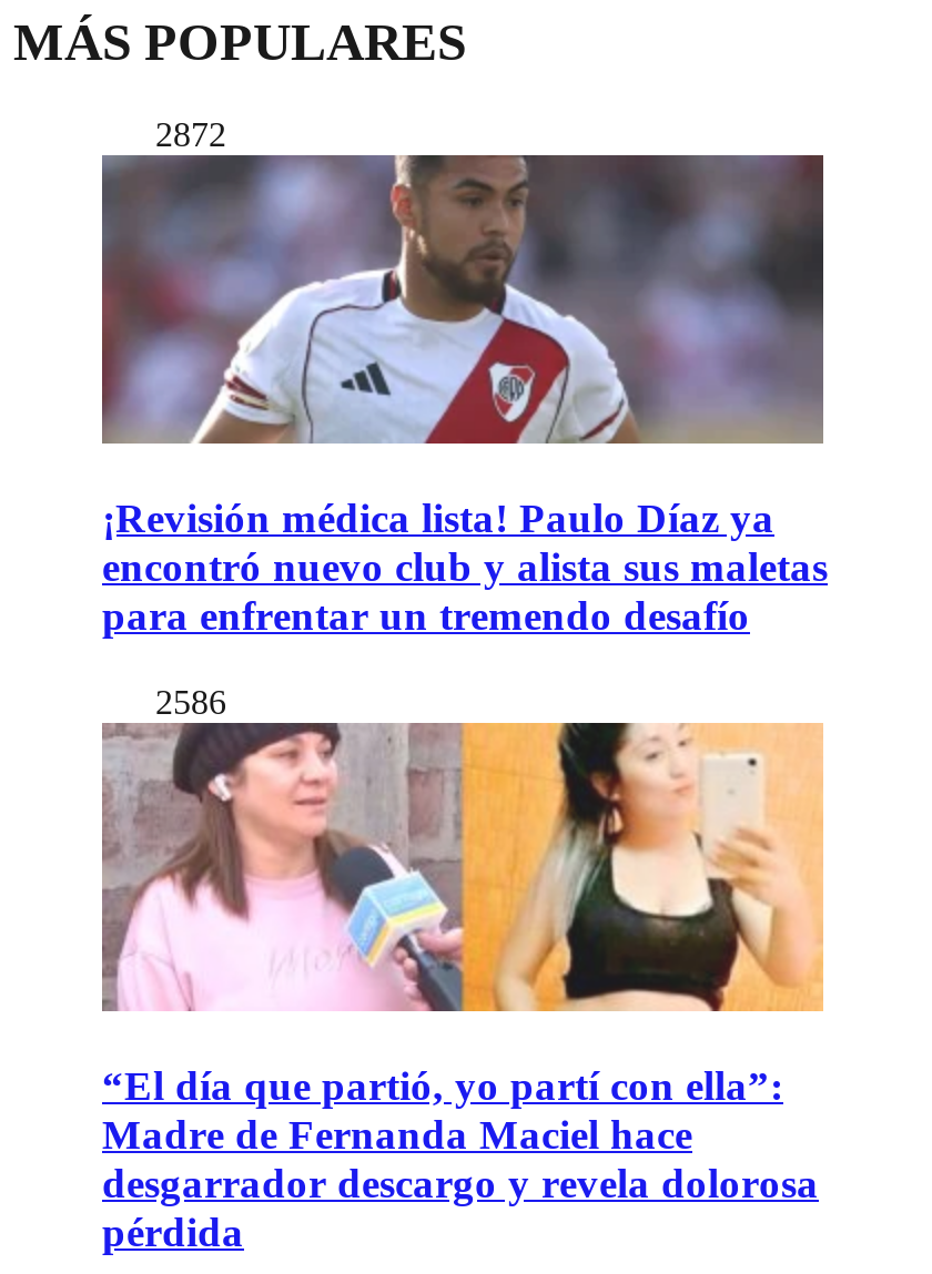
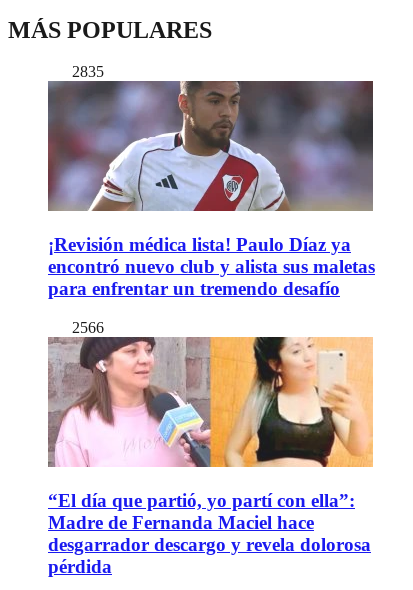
[146,116,226,154] 2872 -> [68,63,104,80] 2835
[146,683,226,720] 2586 -> [68,319,104,336] 2566

